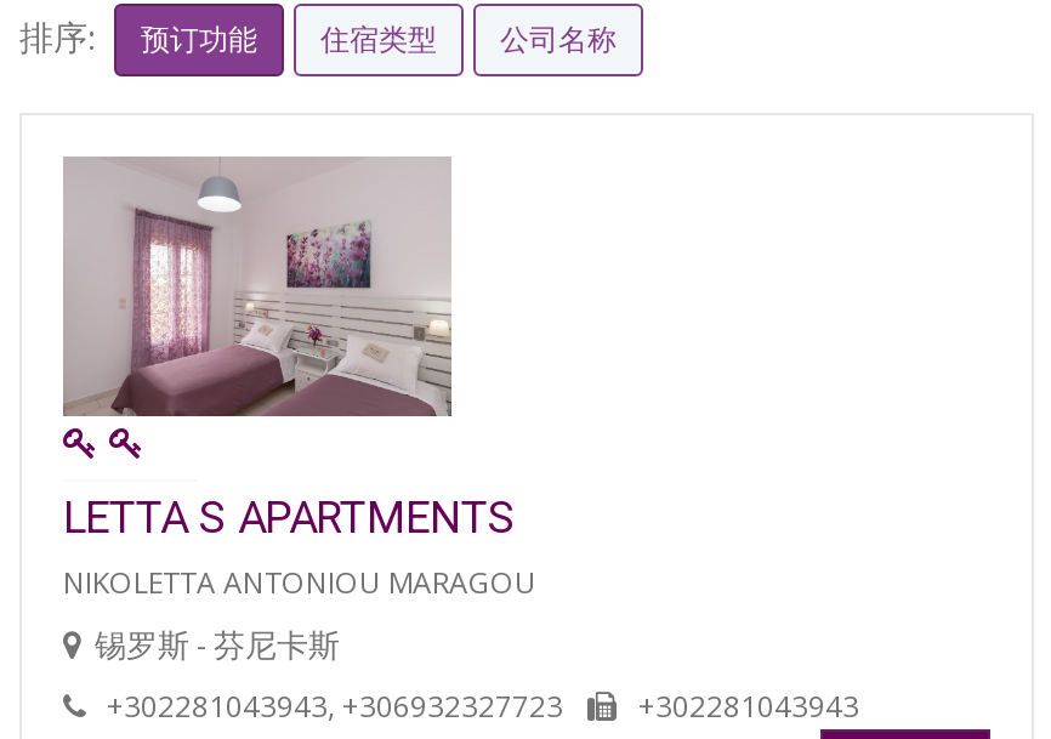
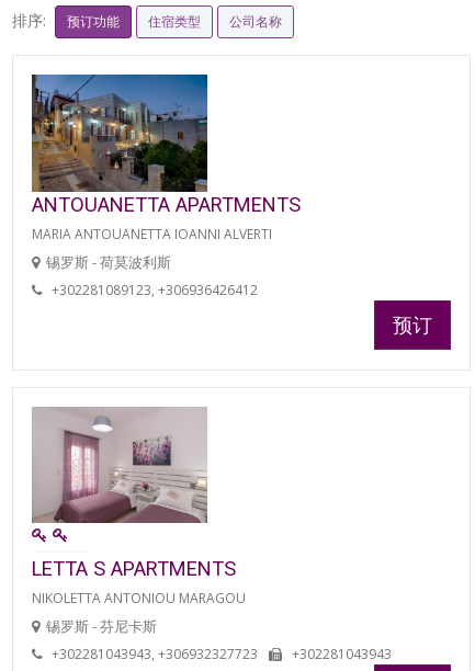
none -> [32,73,432,337] [image] | ANTOUANETTA APARTMENTS | MARIA ANTOUANETTA IOANNI ALVERTI | 锡罗斯 - 荷莫波利斯 | +302281089123, +306936426412 | 预订

